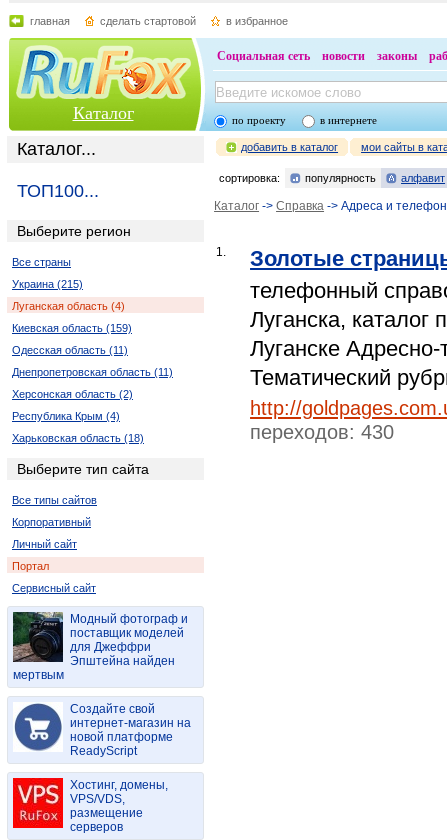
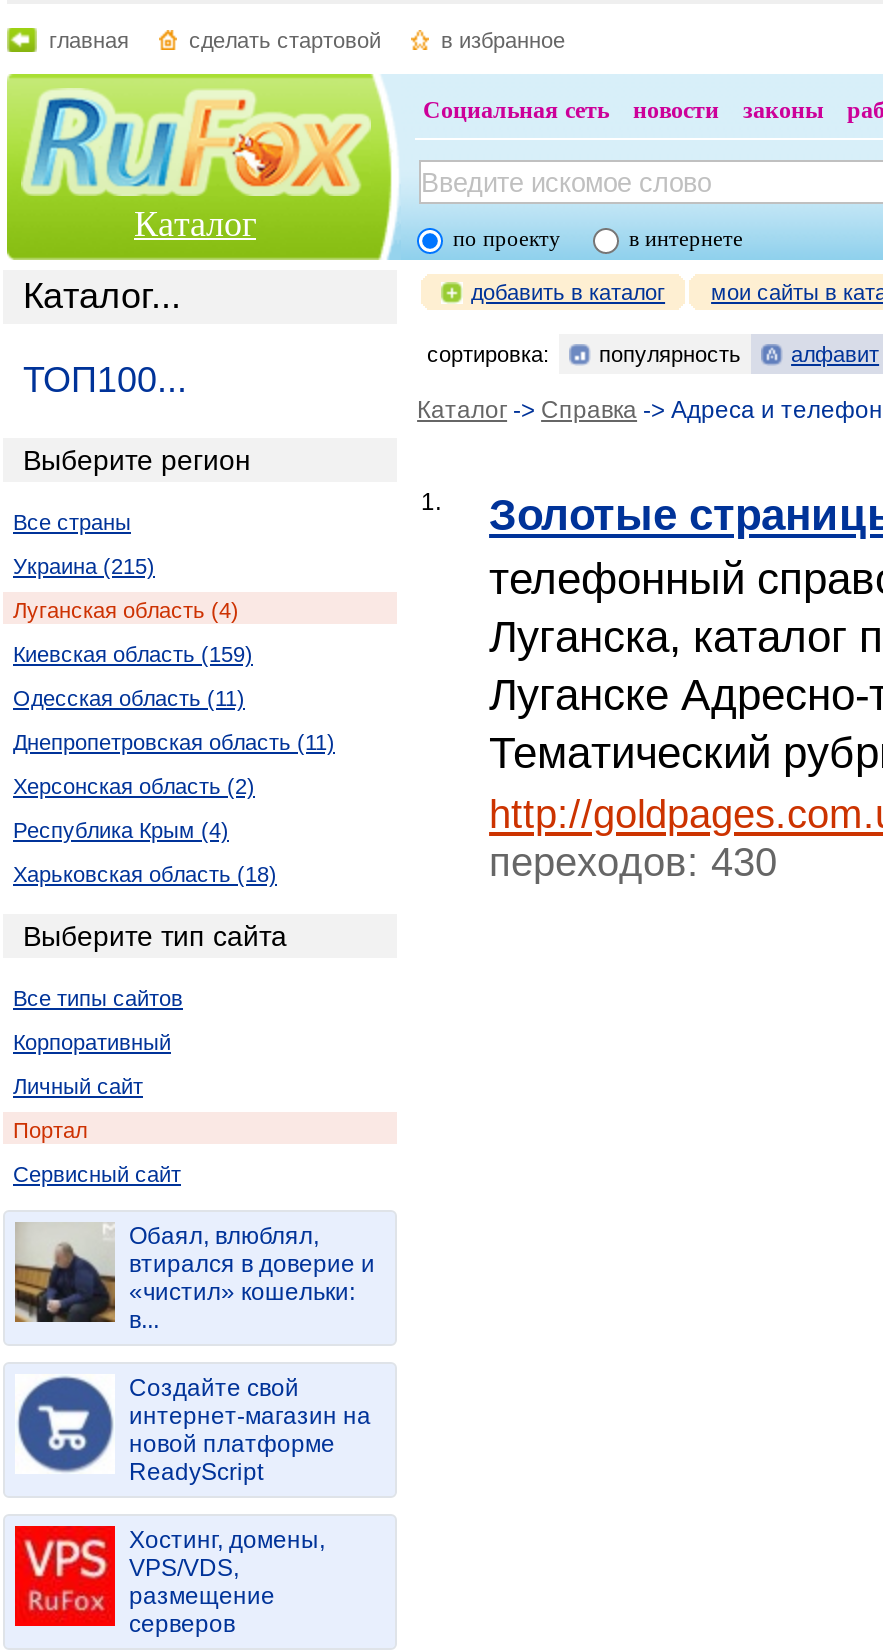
[12,611,188,682] [image] | Модный фотограф и | поставщик моделей | для Джеффри | Эпштейна найден | мертвым -> [15,1222,375,1334] [image] | Обаял, влюблял, | втирался в доверие и | «чистил» кошельки: | в...

